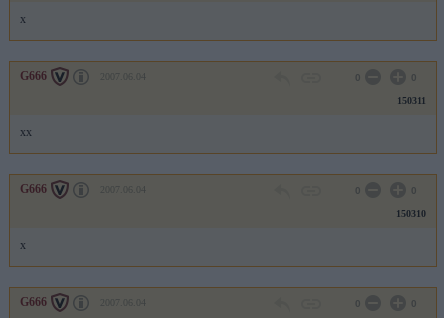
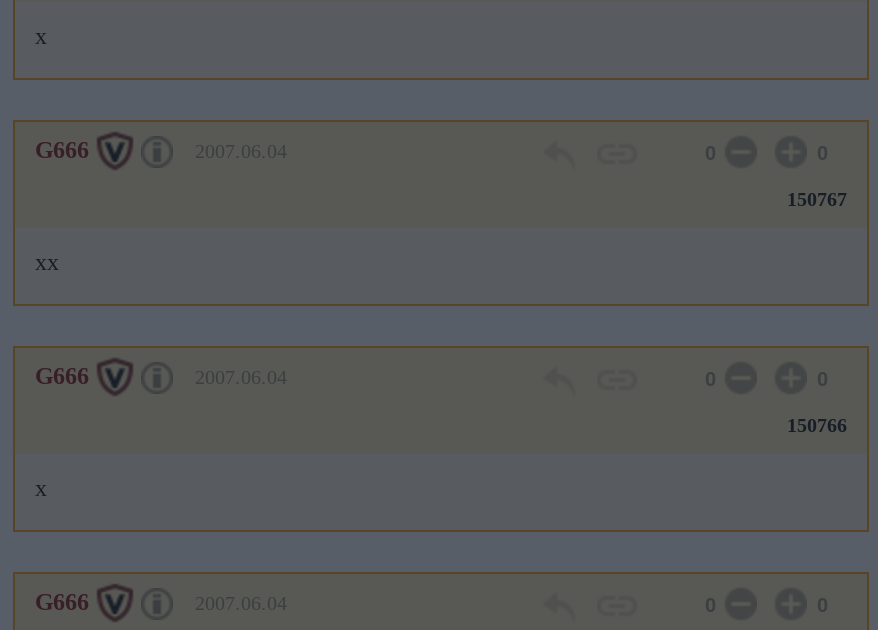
[397,95,426,106] 150311 -> [787,188,847,210] 150767
[396,208,426,219] 150310 -> [787,414,847,436] 150766

